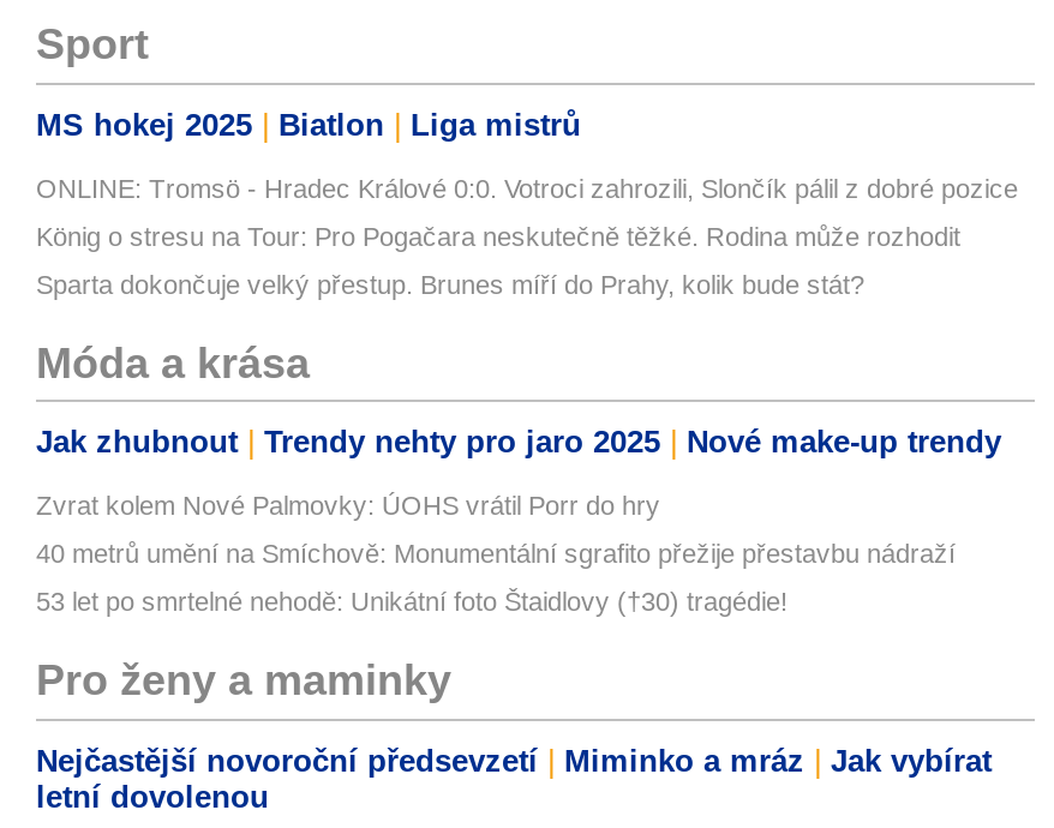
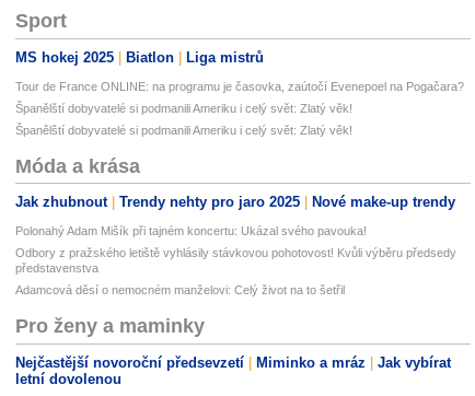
[36,174,1018,203] ONLINE: Tromsö - Hradec Králové 0:0. Votroci zahrozili, Slončík pálil z dobré pozice -> [15,79,464,93] Tour de France ONLINE: na programu je časovka, zaútočí Evenepoel na Pogačara?
[36,222,960,251] König o stresu na Tour: Pro Pogačara neskutečně těžké. Rodina může rozhodit -> [15,101,352,114] Španělští dobyvatelé si podmanili Ameriku i celý svět: Zlatý věk!
[36,270,864,299] Sparta dokončuje velký přestup. Brunes míří do Prahy, kolik bude stát? -> [15,123,352,136] Španělští dobyvatelé si podmanili Ameriku i celý svět: Zlatý věk!
[36,492,660,521] Zvrat kolem Nové Palmovky: ÚOHS vrátil Porr do hry -> [15,224,367,237] Polonahý Adam Mišík při tajném koncertu: Ukázal svého pavouka!
[36,540,956,569] 40 metrů umění na Smíchově: Monumentální sgrafito přežije přestavbu nádraží -> [15,246,456,275] Odbory z pražského letiště vyhlásily stávkovou pohotovost! Kvůli výběru předsedy | představenstva
[36,588,787,617] 53 let po smrtelné nehodě: Unikátní foto Štaidlovy (†30) tragédie! -> [15,283,345,297] Adamcová děsí o nemocném manželovi: Celý život na to šetřil

